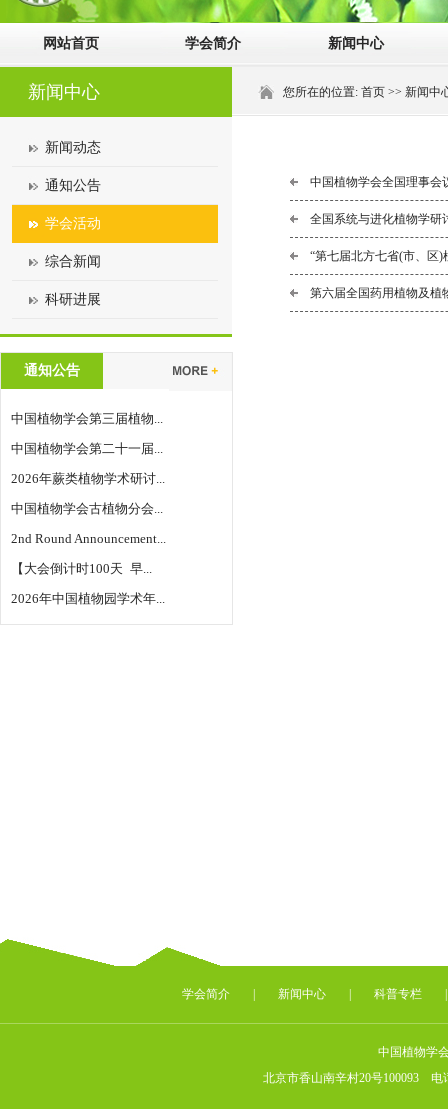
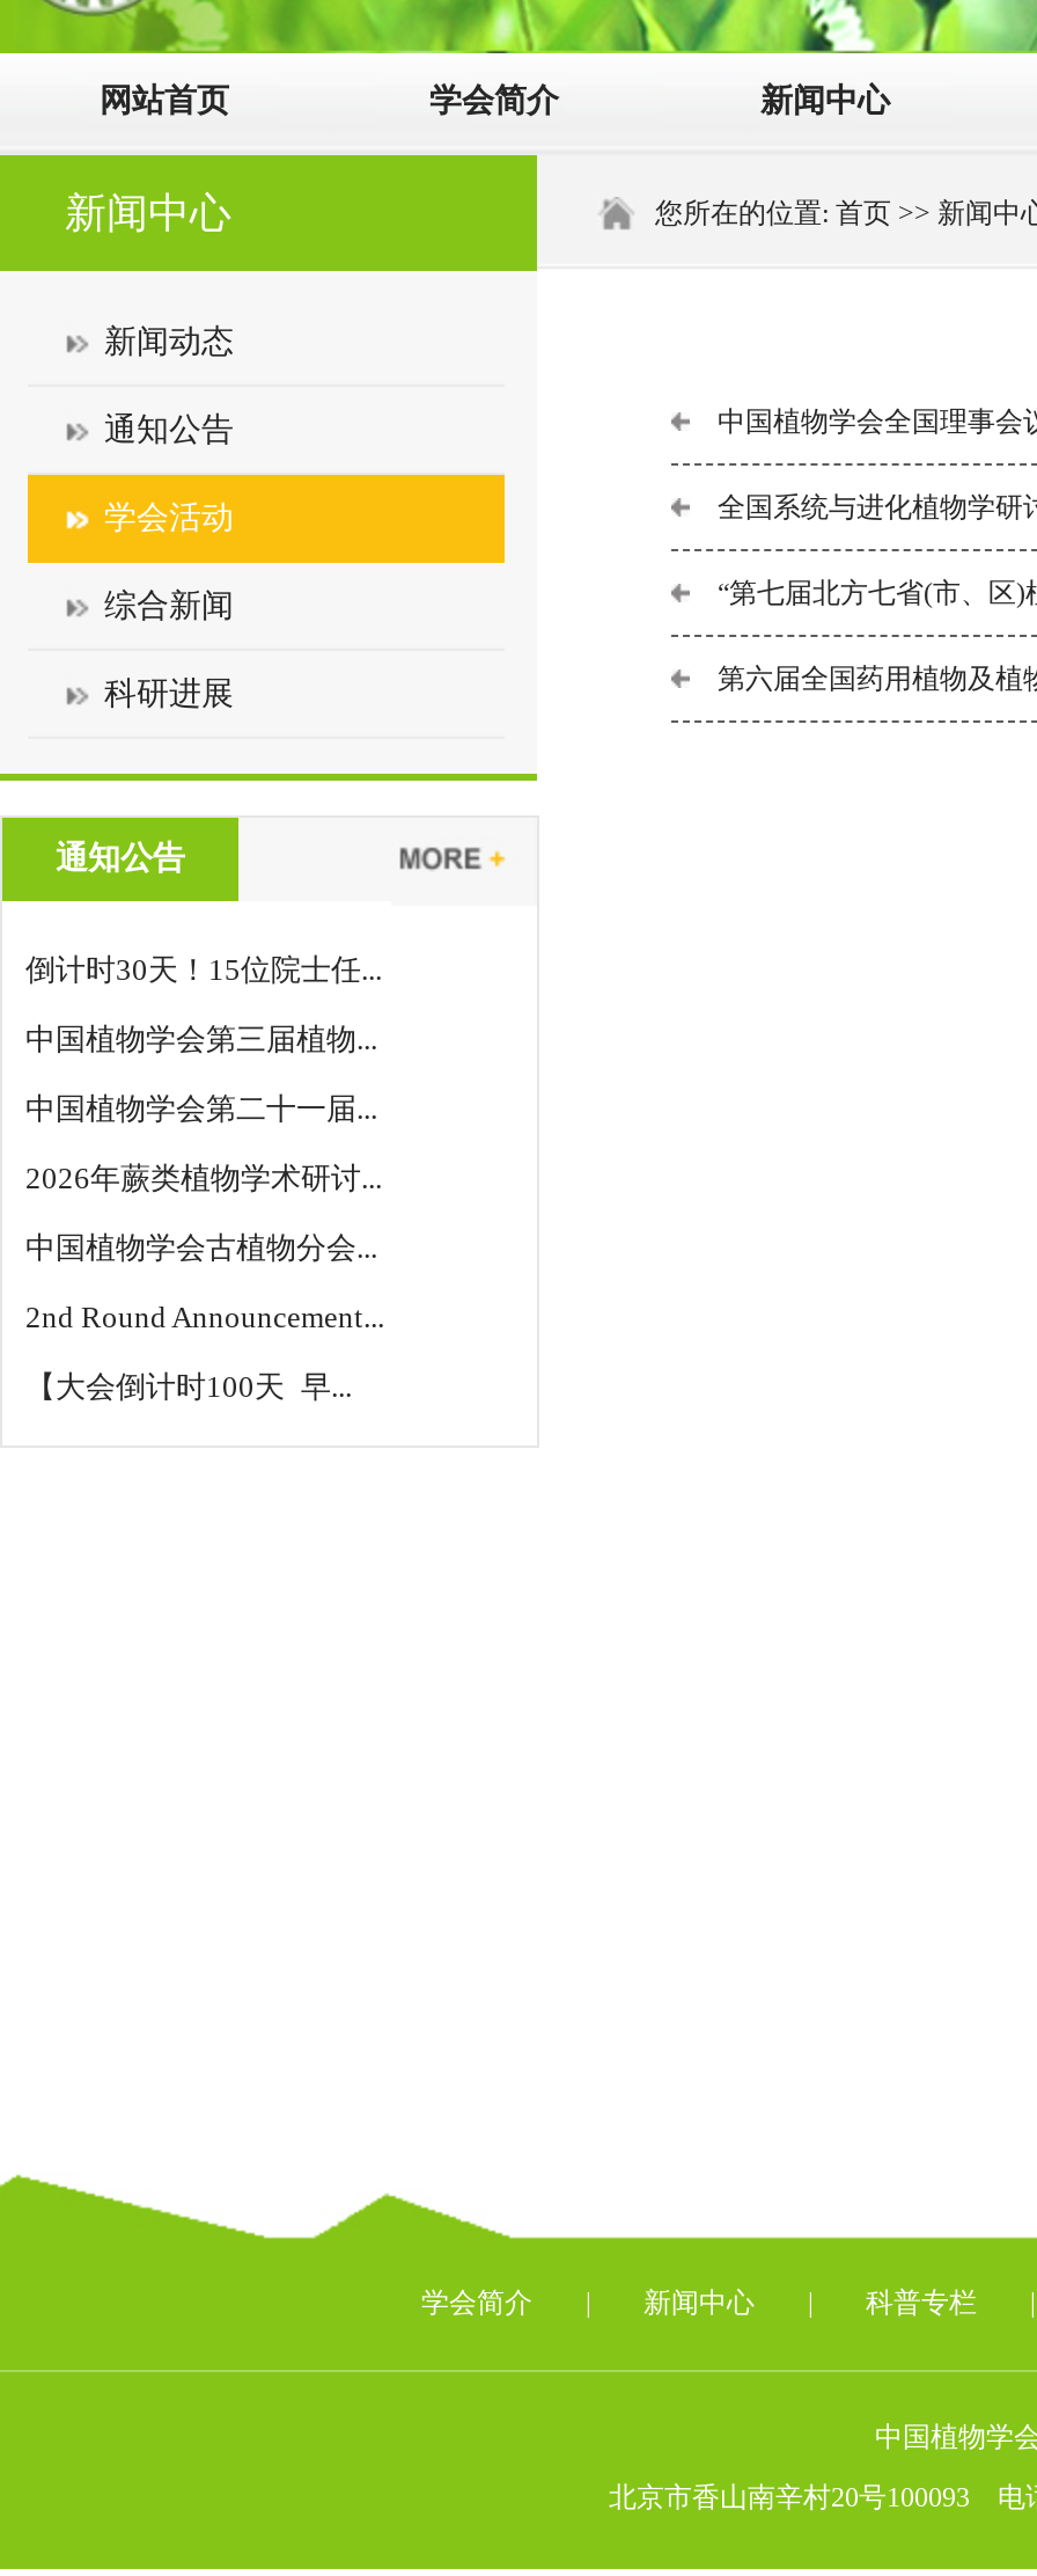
none -> [25,952,382,987] 倒计时30天！15位院士任...
moved [11,411,166,576] -> [25,1022,384,1404]: 中国植物学会第三届植物... | 中国植物学会第二十一届... | 2026年蕨类植物学术研讨... | 中国植物学会古植物分会... | 2nd Round Announcement... | 【大会倒计时100天 早...
[11,591,165,606] 2026年中国植物园学术年... -> none

